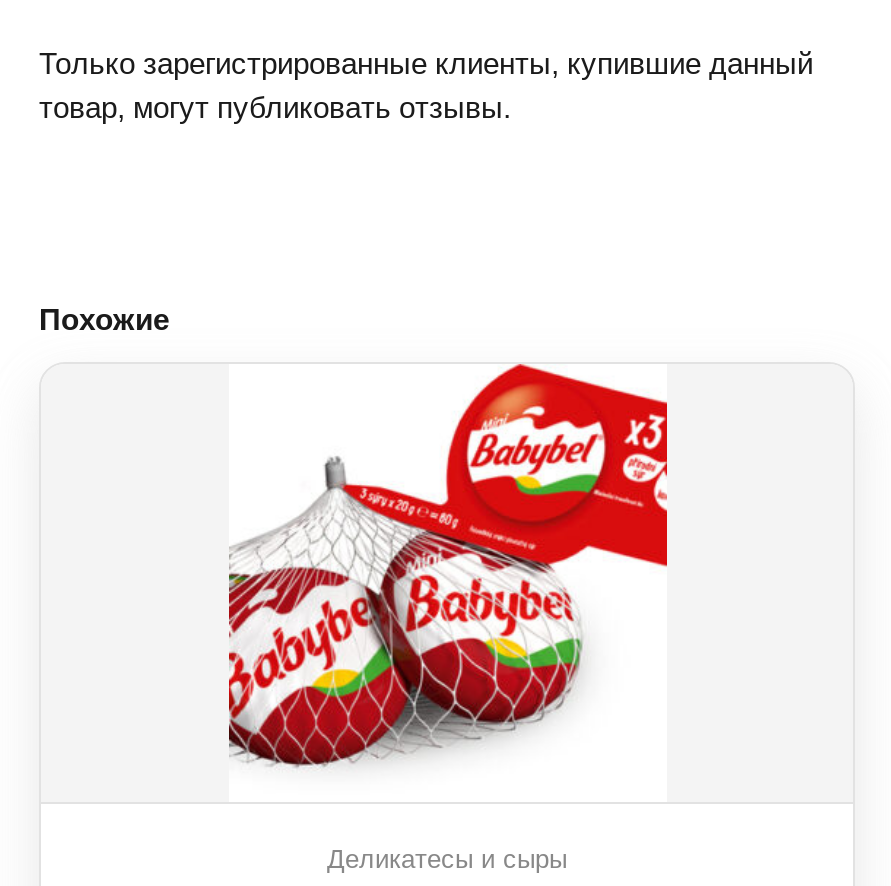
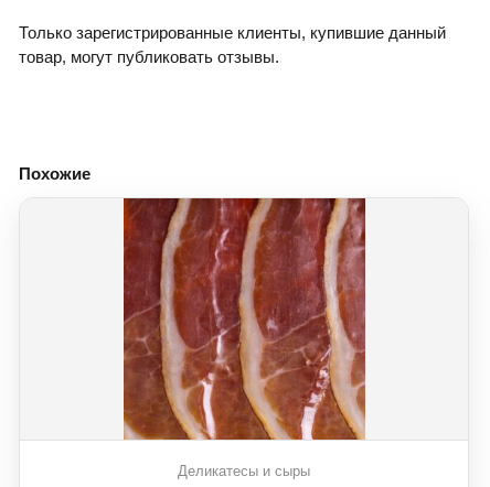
[227,362,669,802] [image] -> [122,197,366,441] [image]

